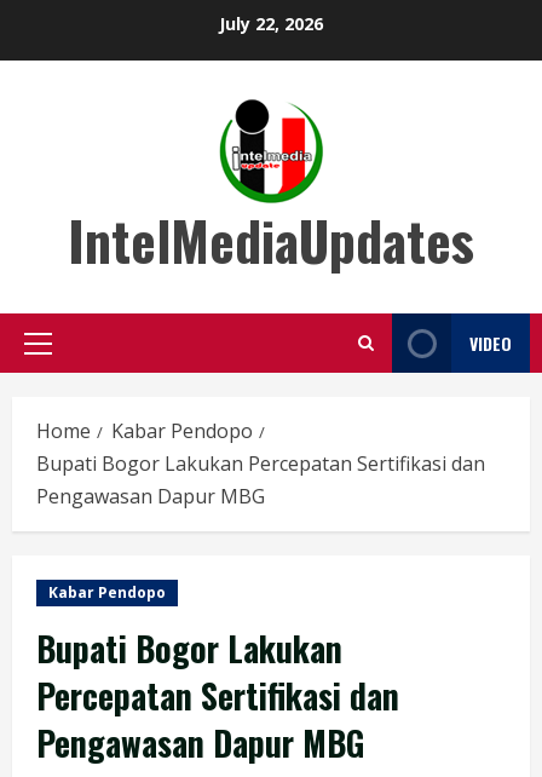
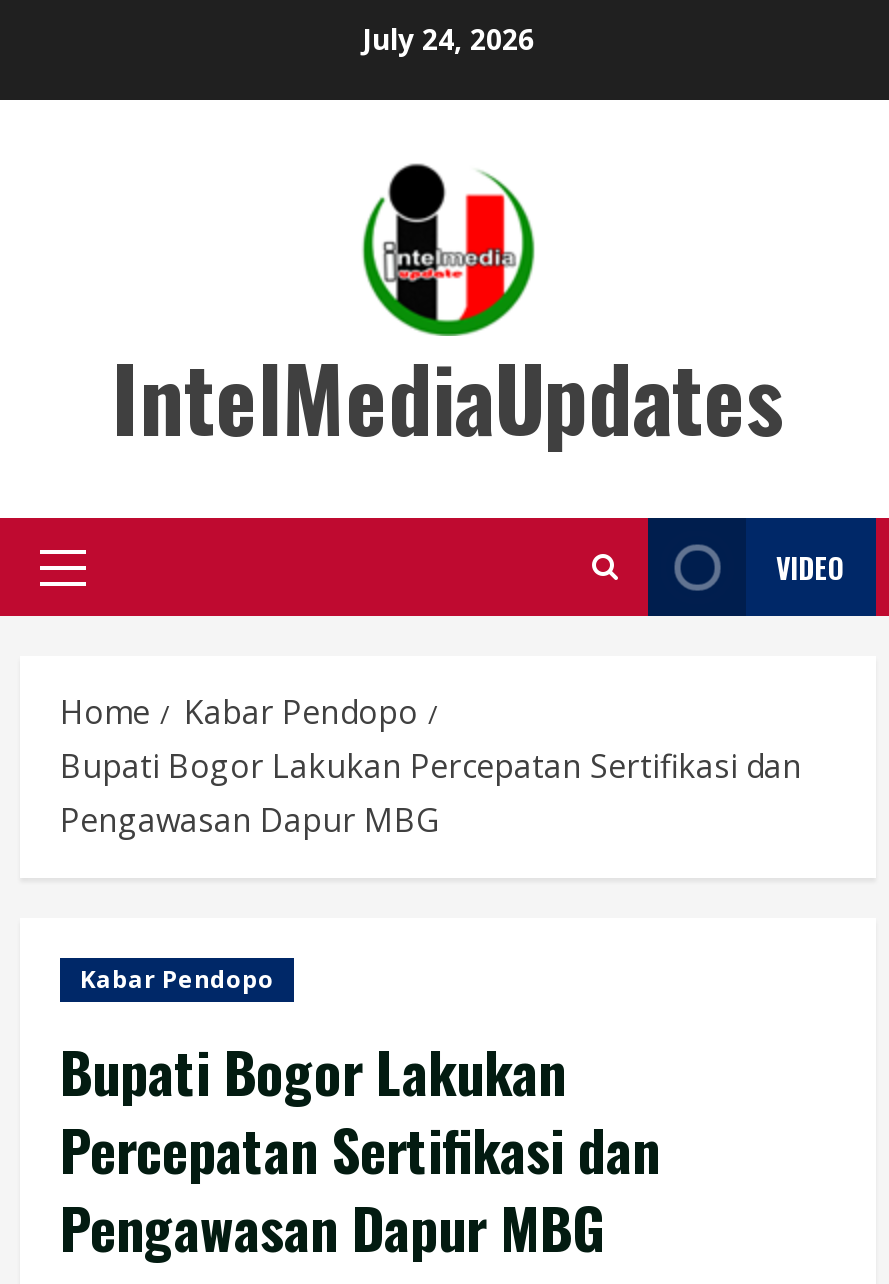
[219,12,323,35] July 22, 2026 -> [362,20,534,58] July 24, 2026

